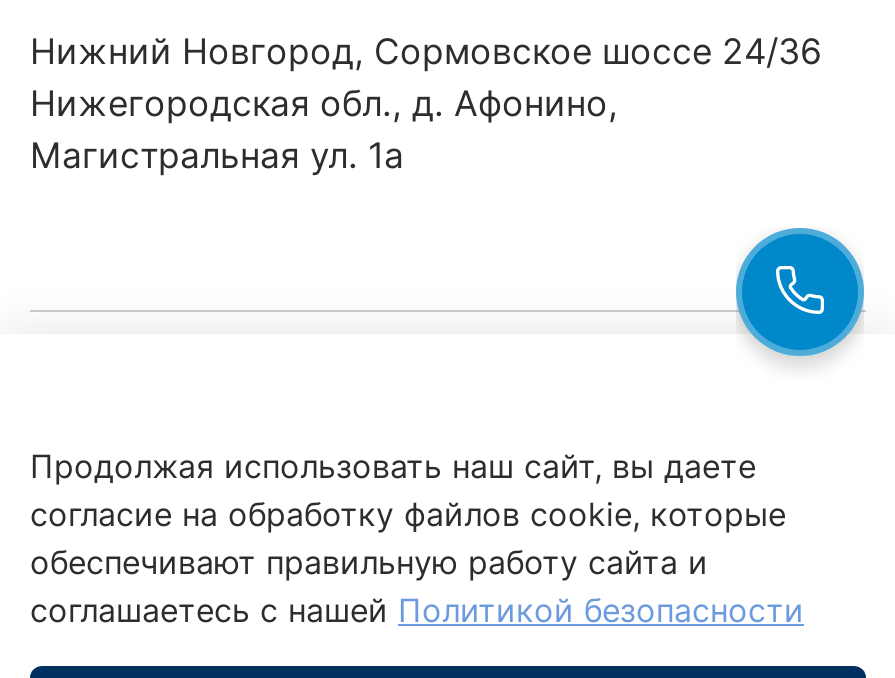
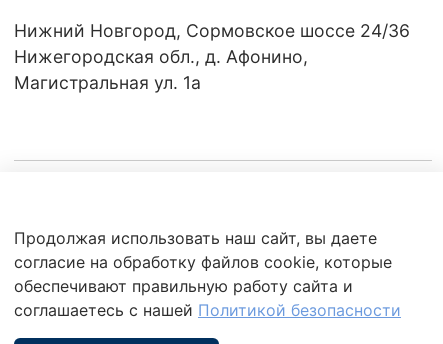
[734,226,866,360] [image] -> none

